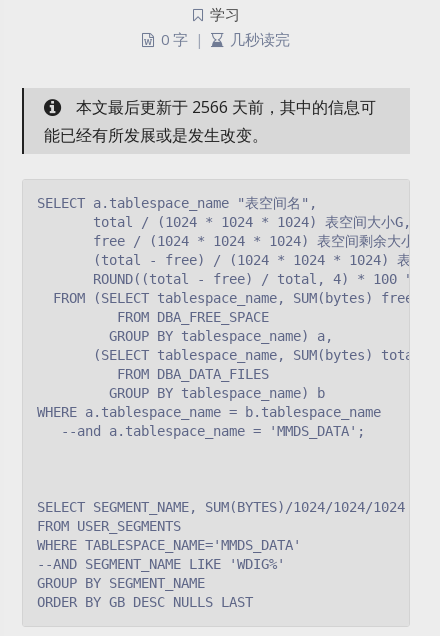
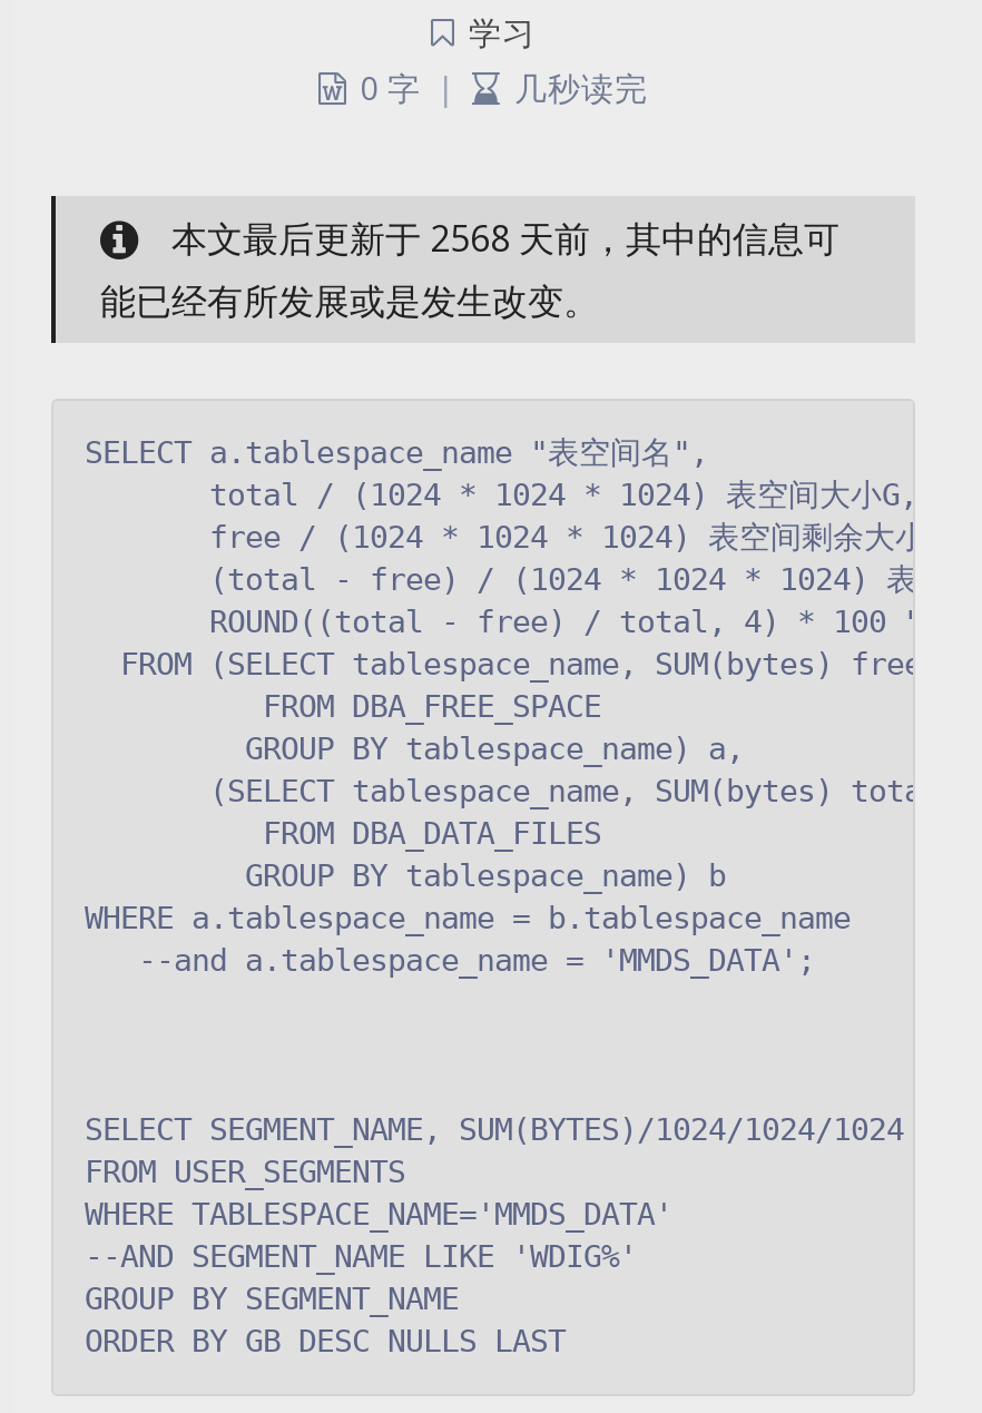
[76,96,376,118] 本文最后更新于 2566 天前，其中的信息可 -> [171,214,839,263] 本文最后更新于 2568 天前，其中的信息可

